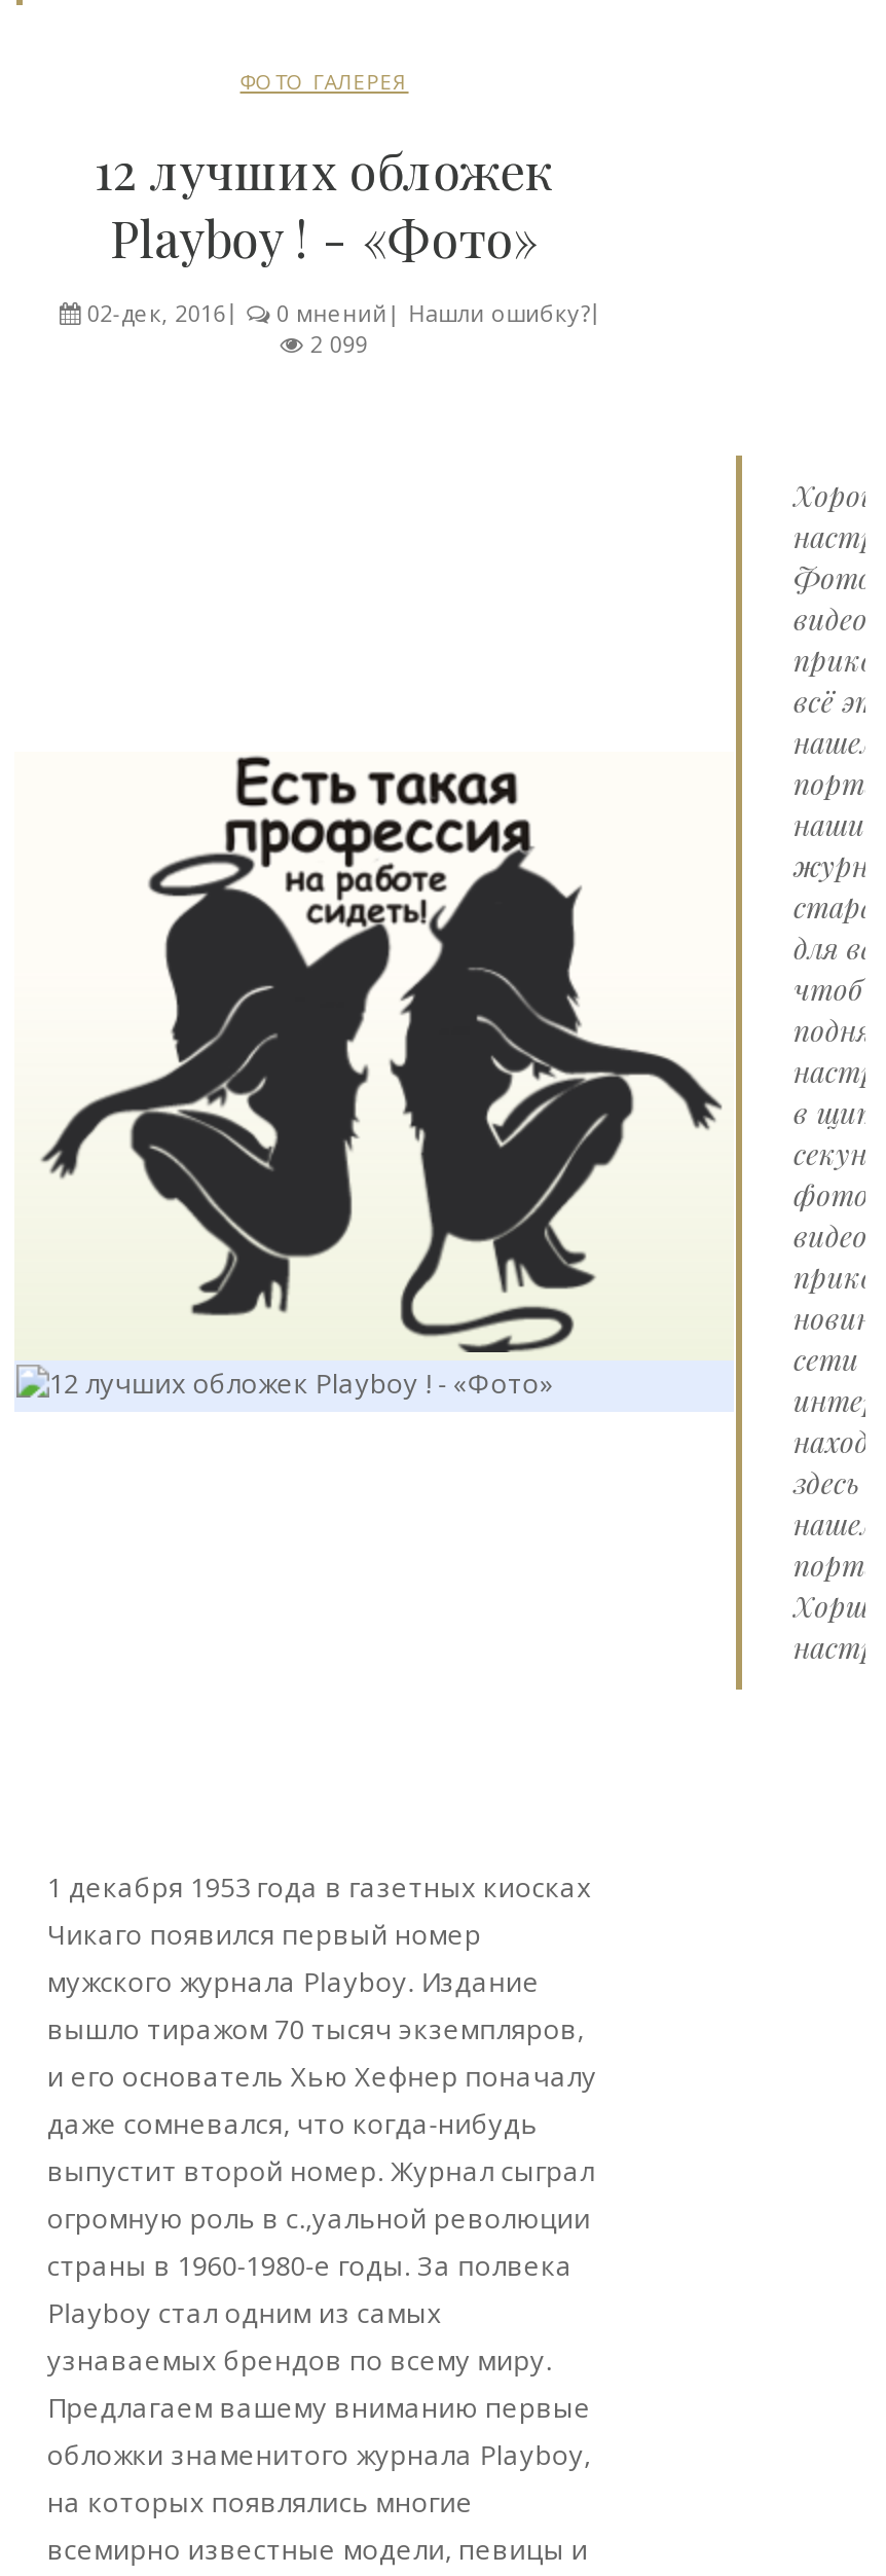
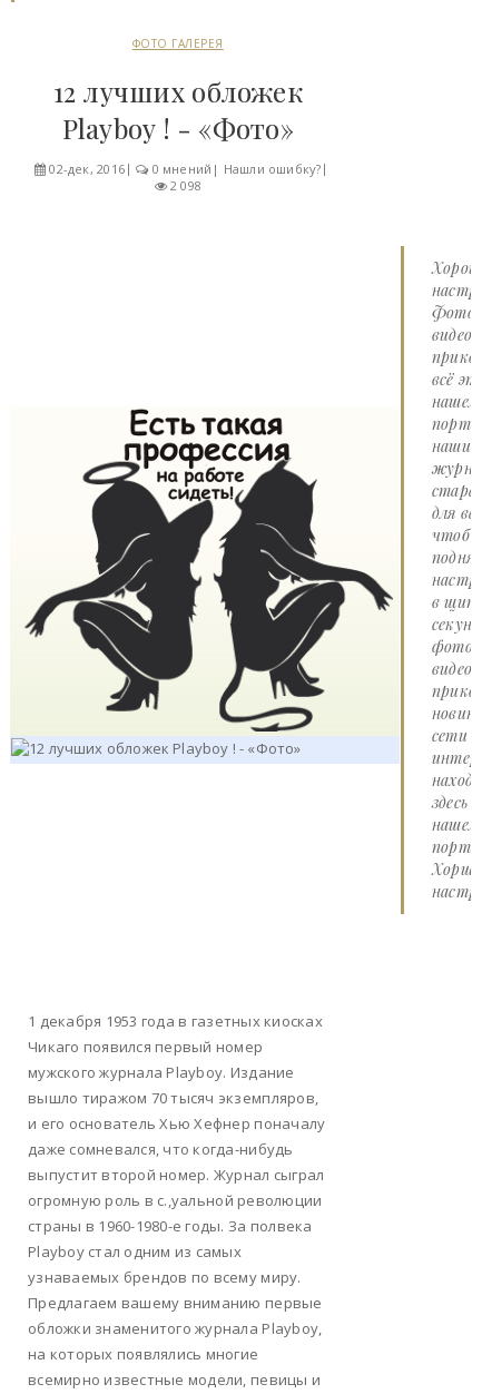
[310,328,368,359] 2 099 -> [170,177,201,194] 2 098

